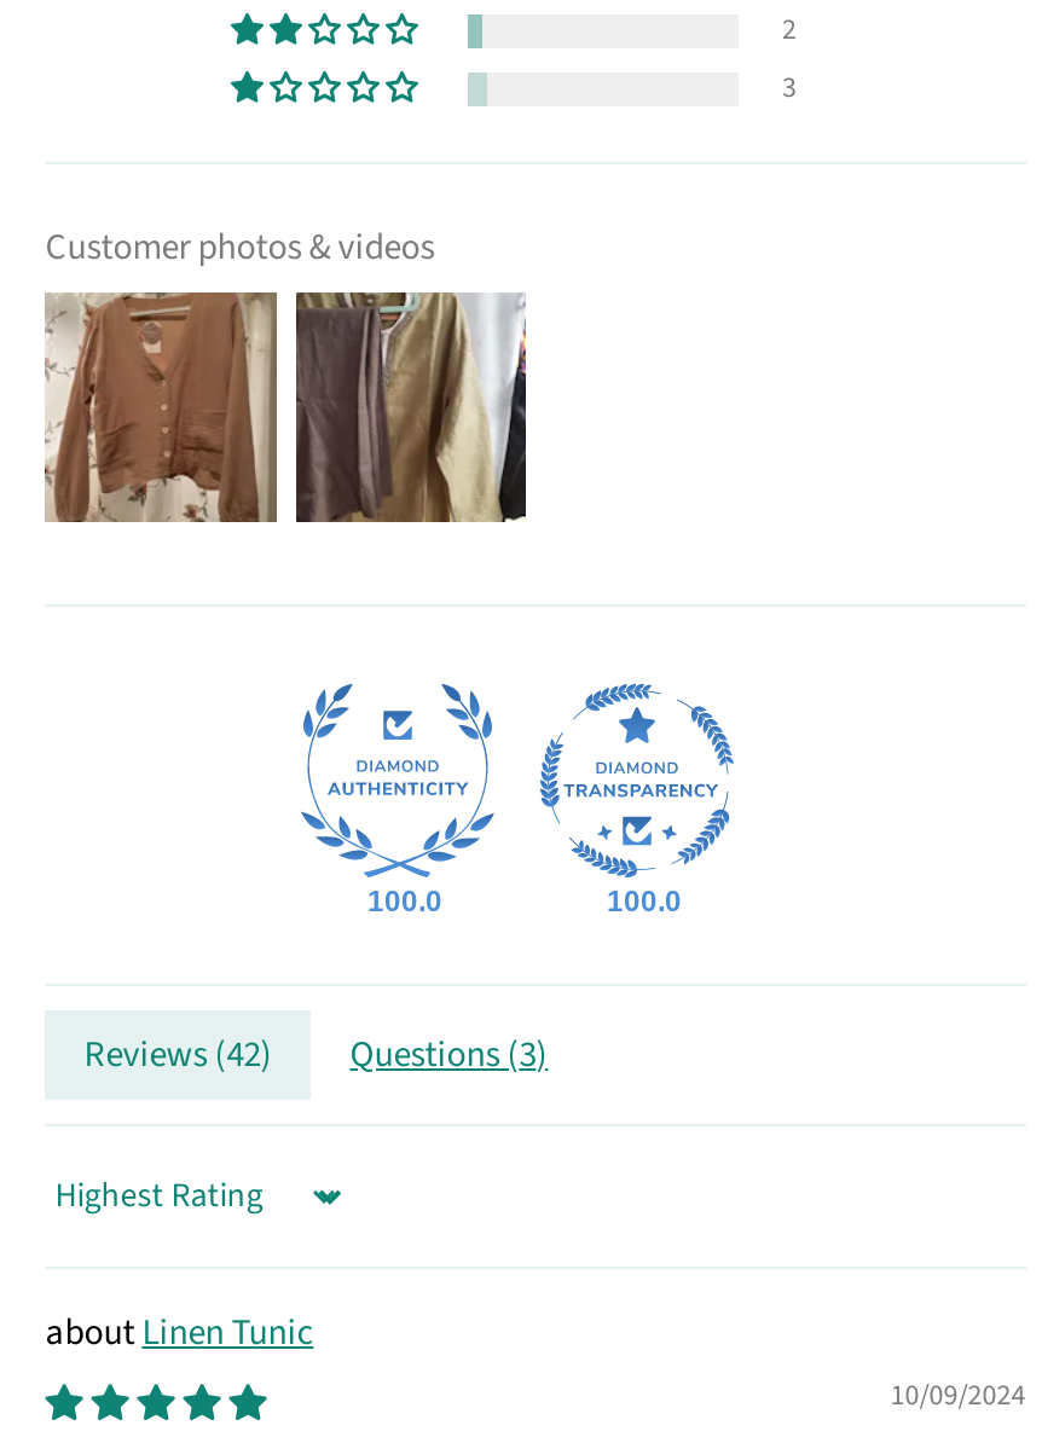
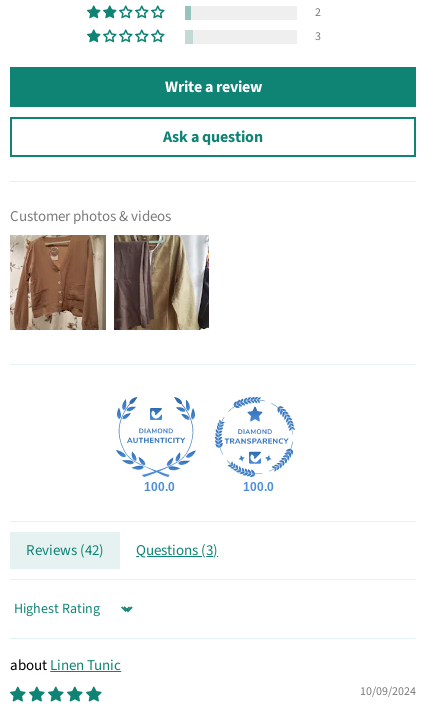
none -> [163,76,263,148] Write a review | Ask a question

